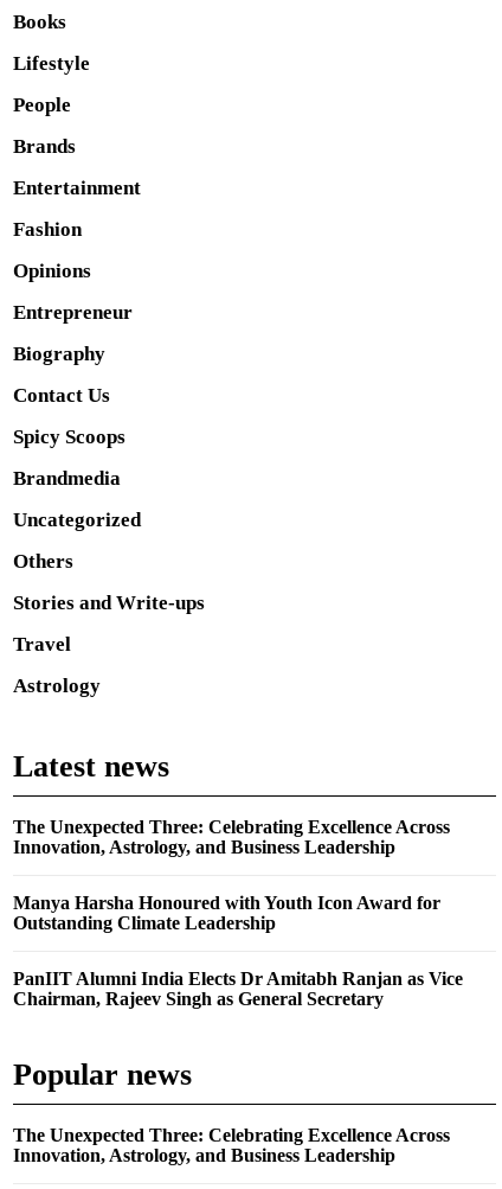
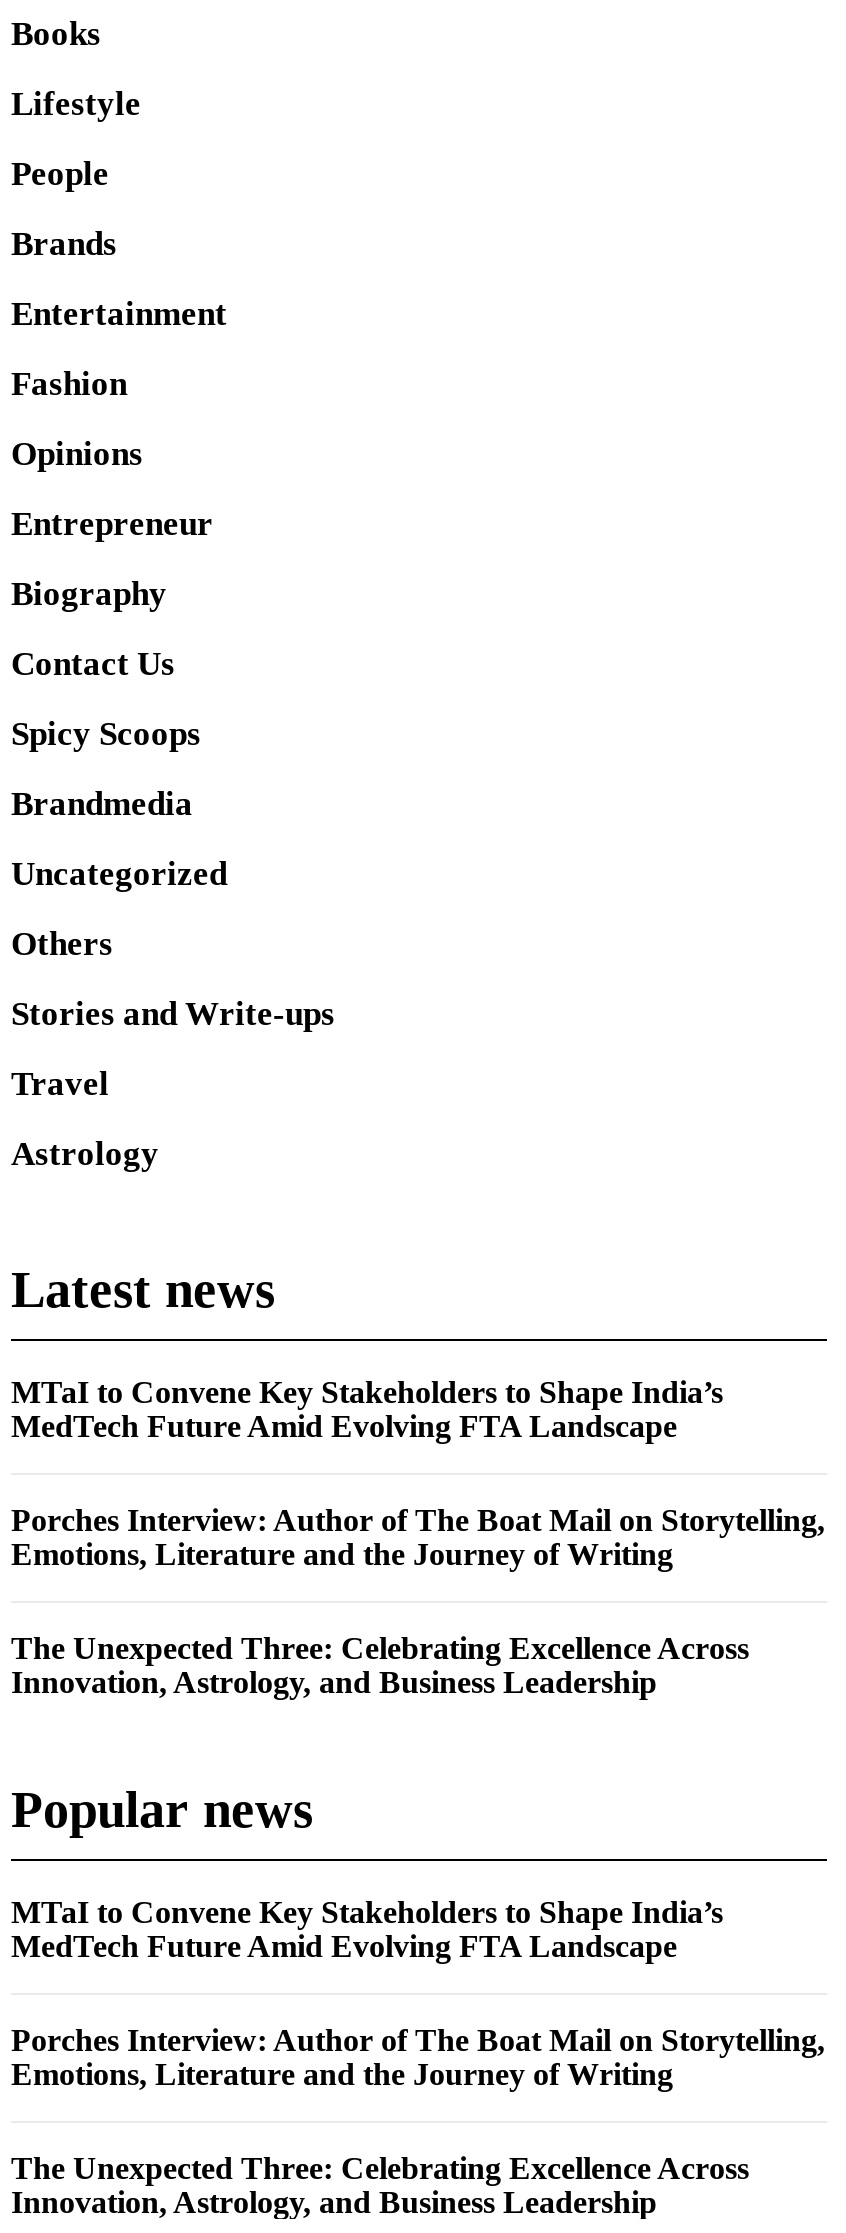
none -> [11,1375,825,1571] MTaI to Convene Key Stakeholders to Shape India’s | MedTech Future Amid Evolving FTA Landscape | Porches Interview: Author of The Boat Mail on Storytelling, | Emotions, Literature and the Journey of Writing
[13,893,463,1009] Manya Harsha Honoured with Youth Icon Award for | Outstanding Climate Leadership | PanIIT Alumni India Elects Dr Amitabh Ranjan as Vice | Chairman, Rajeev Singh as General Secretary -> none
none -> [11,1895,825,2091] MTaI to Convene Key Stakeholders to Shape India’s | MedTech Future Amid Evolving FTA Landscape | Porches Interview: Author of The Boat Mail on Storytelling, | Emotions, Literature and the Journey of Writing

